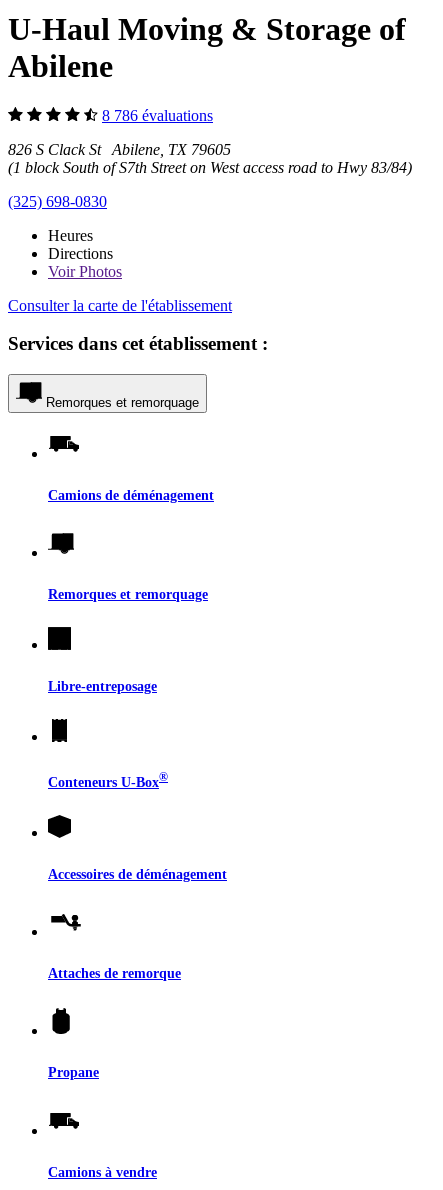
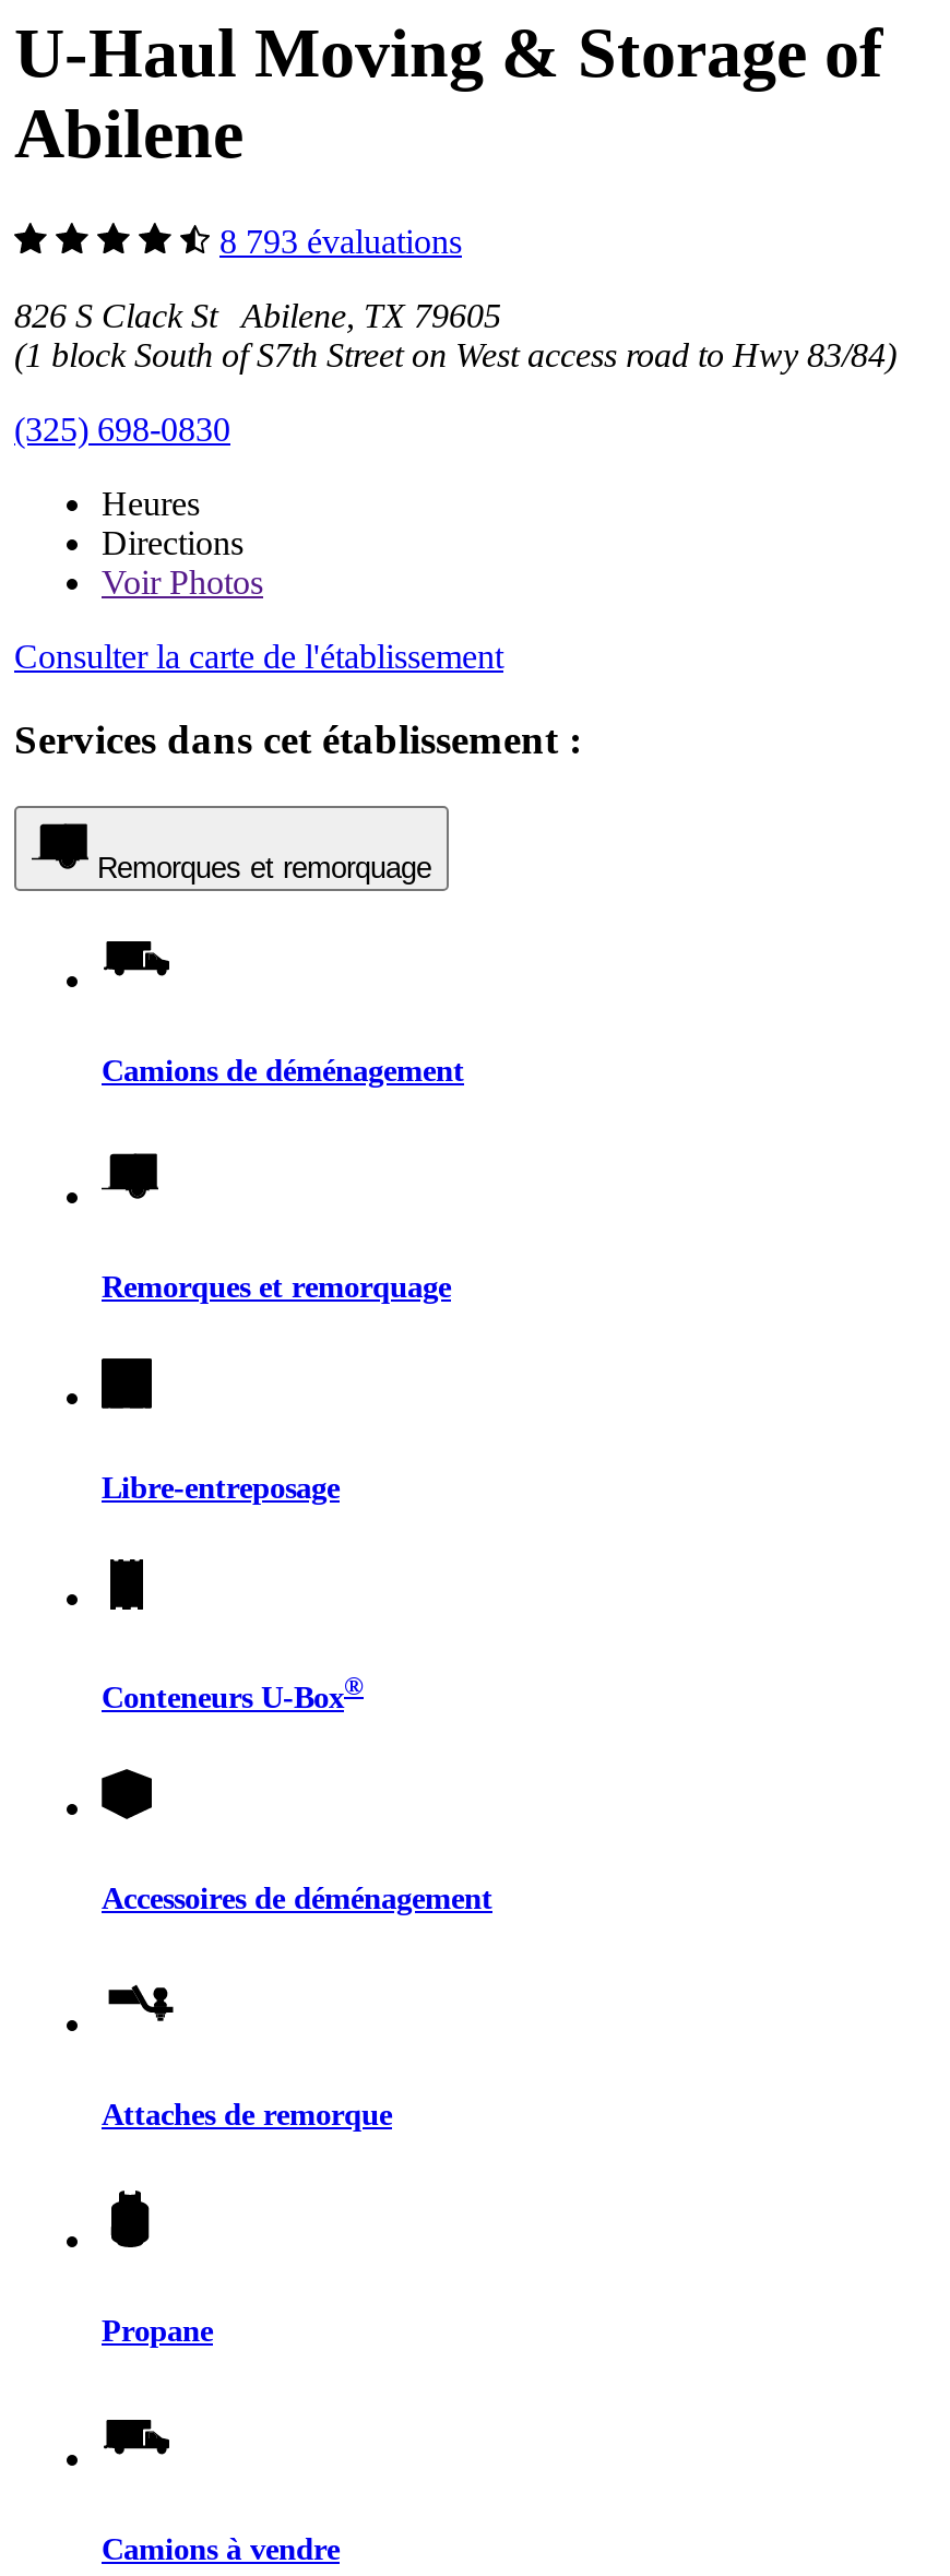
[102,107,213,124] 8 786 évaluations -> [219,222,462,259] 8 793 évaluations

